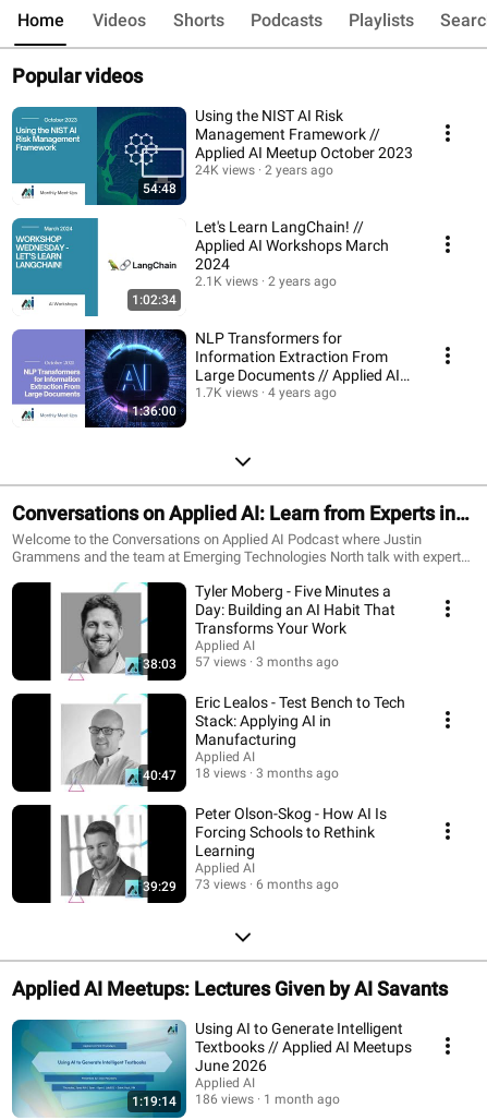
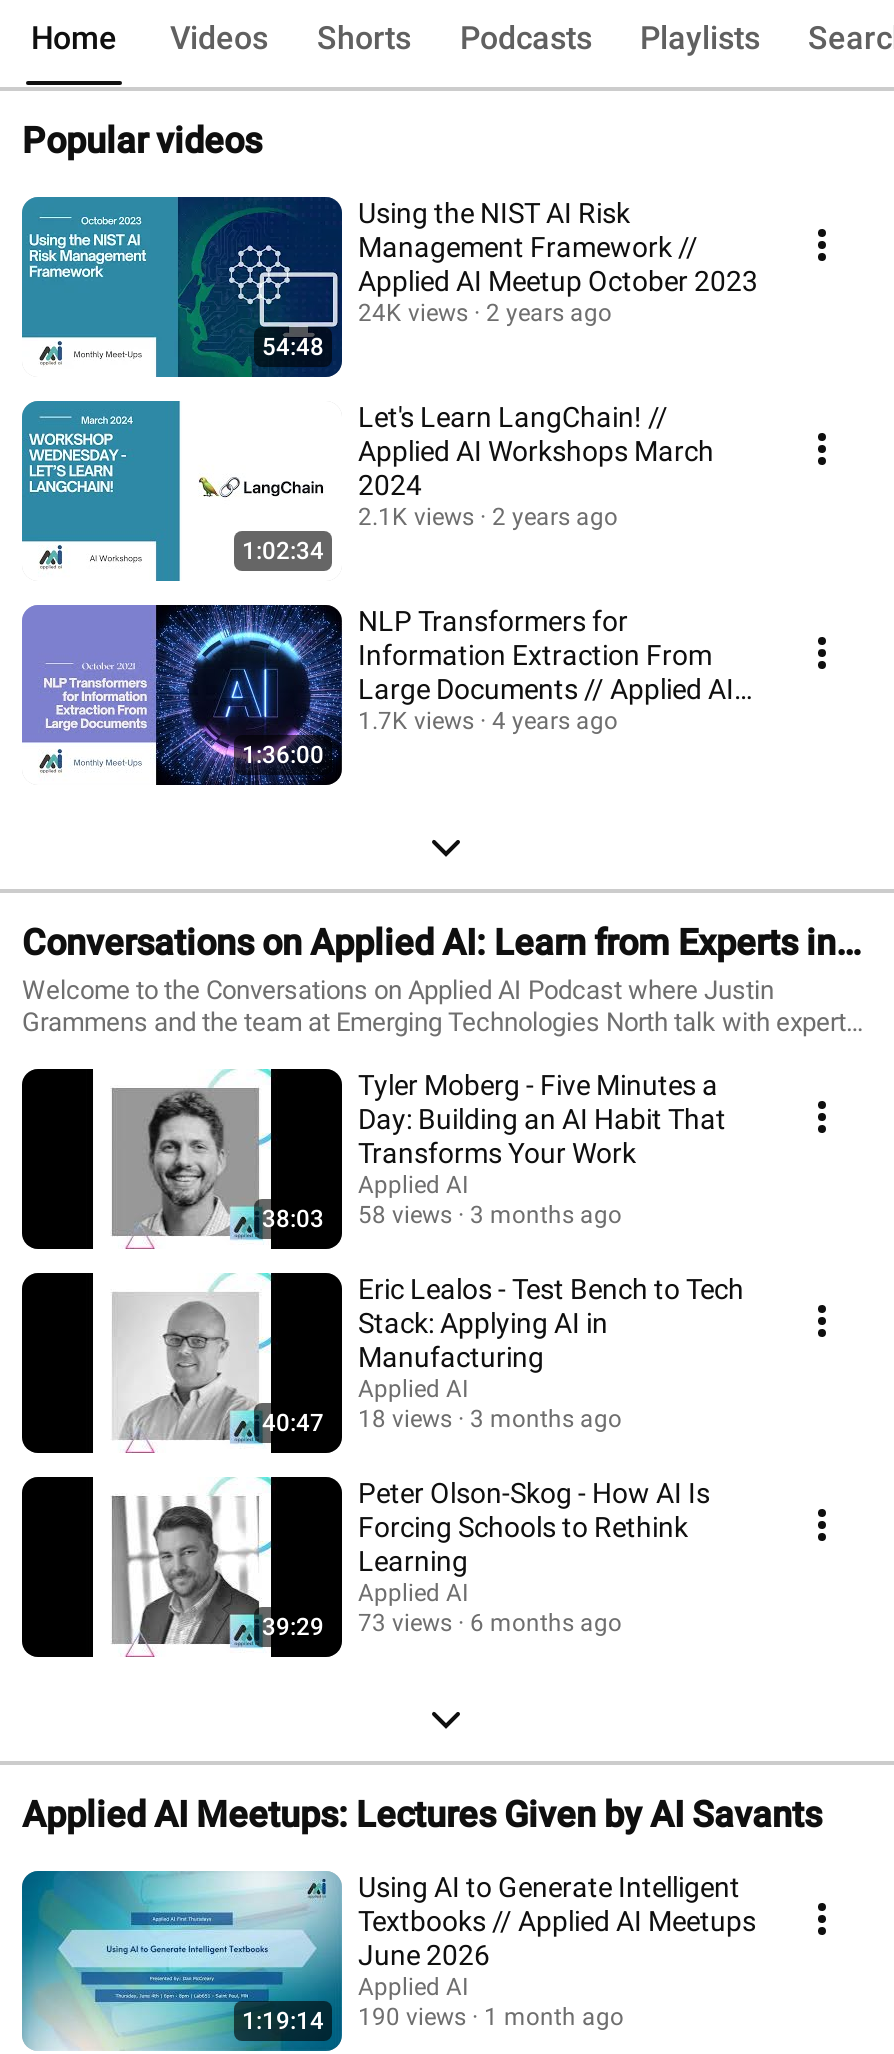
[143,654,339,672] 38:03 57 views 3 months ago -> [262,1201,622,1233] 38:03 58 views 3 months ago
[132,1092,340,1109] 1:19:14 186 views 1 month ago -> [242,2003,624,2035] 1:19:14 190 views 1 month ago

